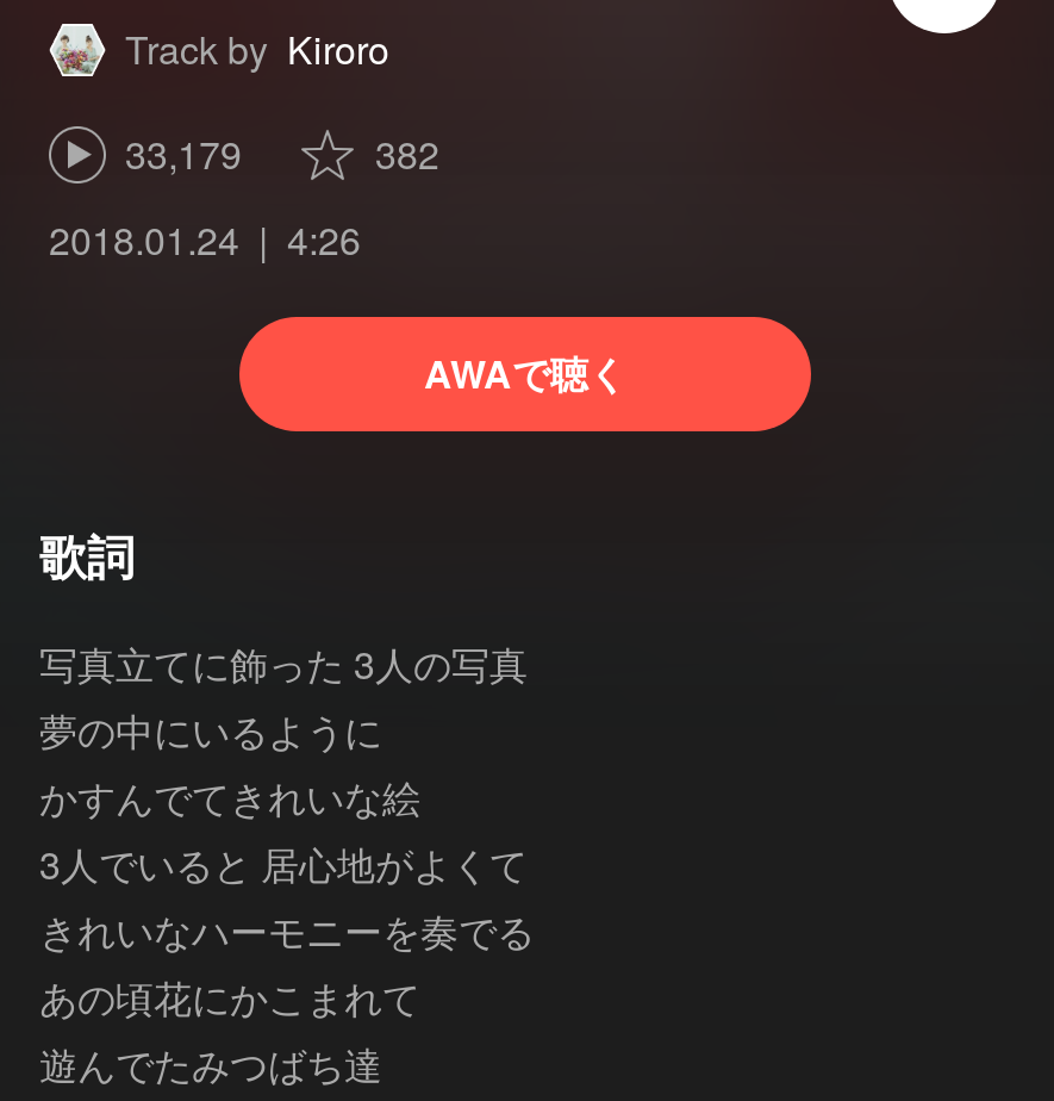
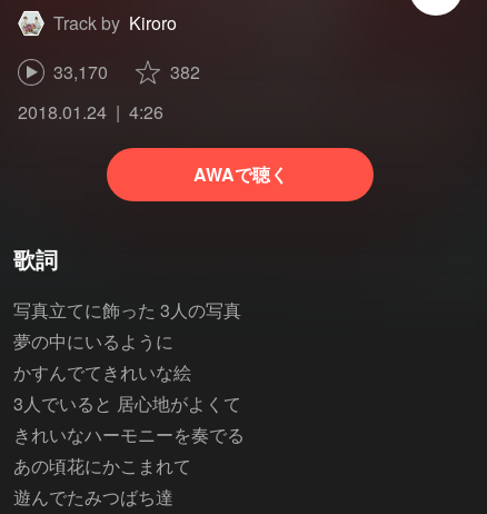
[125,126,242,181] 33,179 -> [53,59,108,85] 33,170

